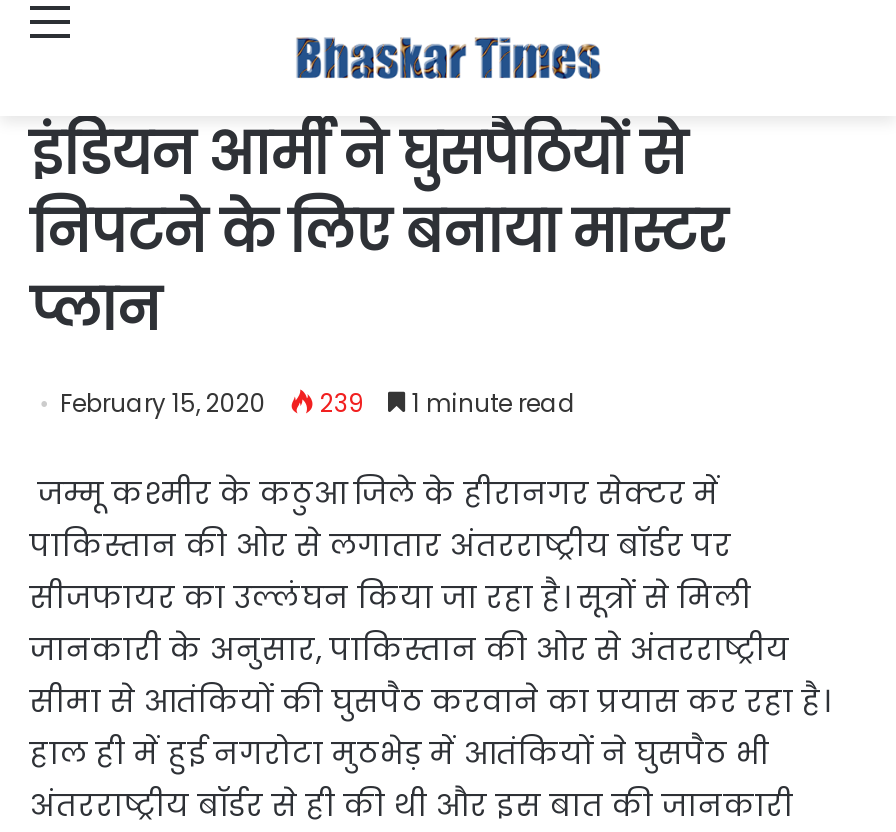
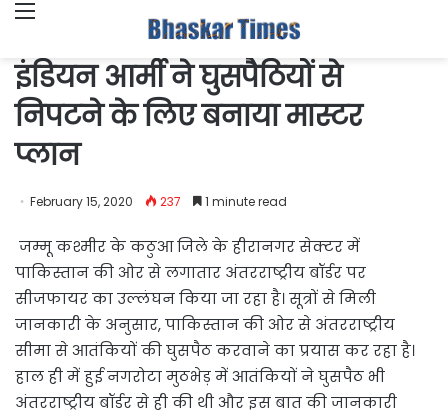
[60,385,576,419] February 15, 2020 239 1 minute read -> [30,193,287,210] February 15, 2020 237 1 minute read

